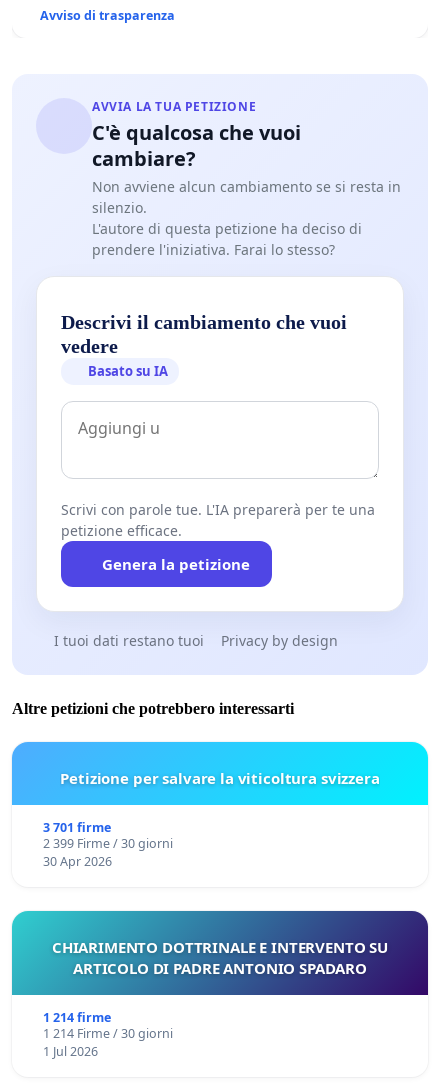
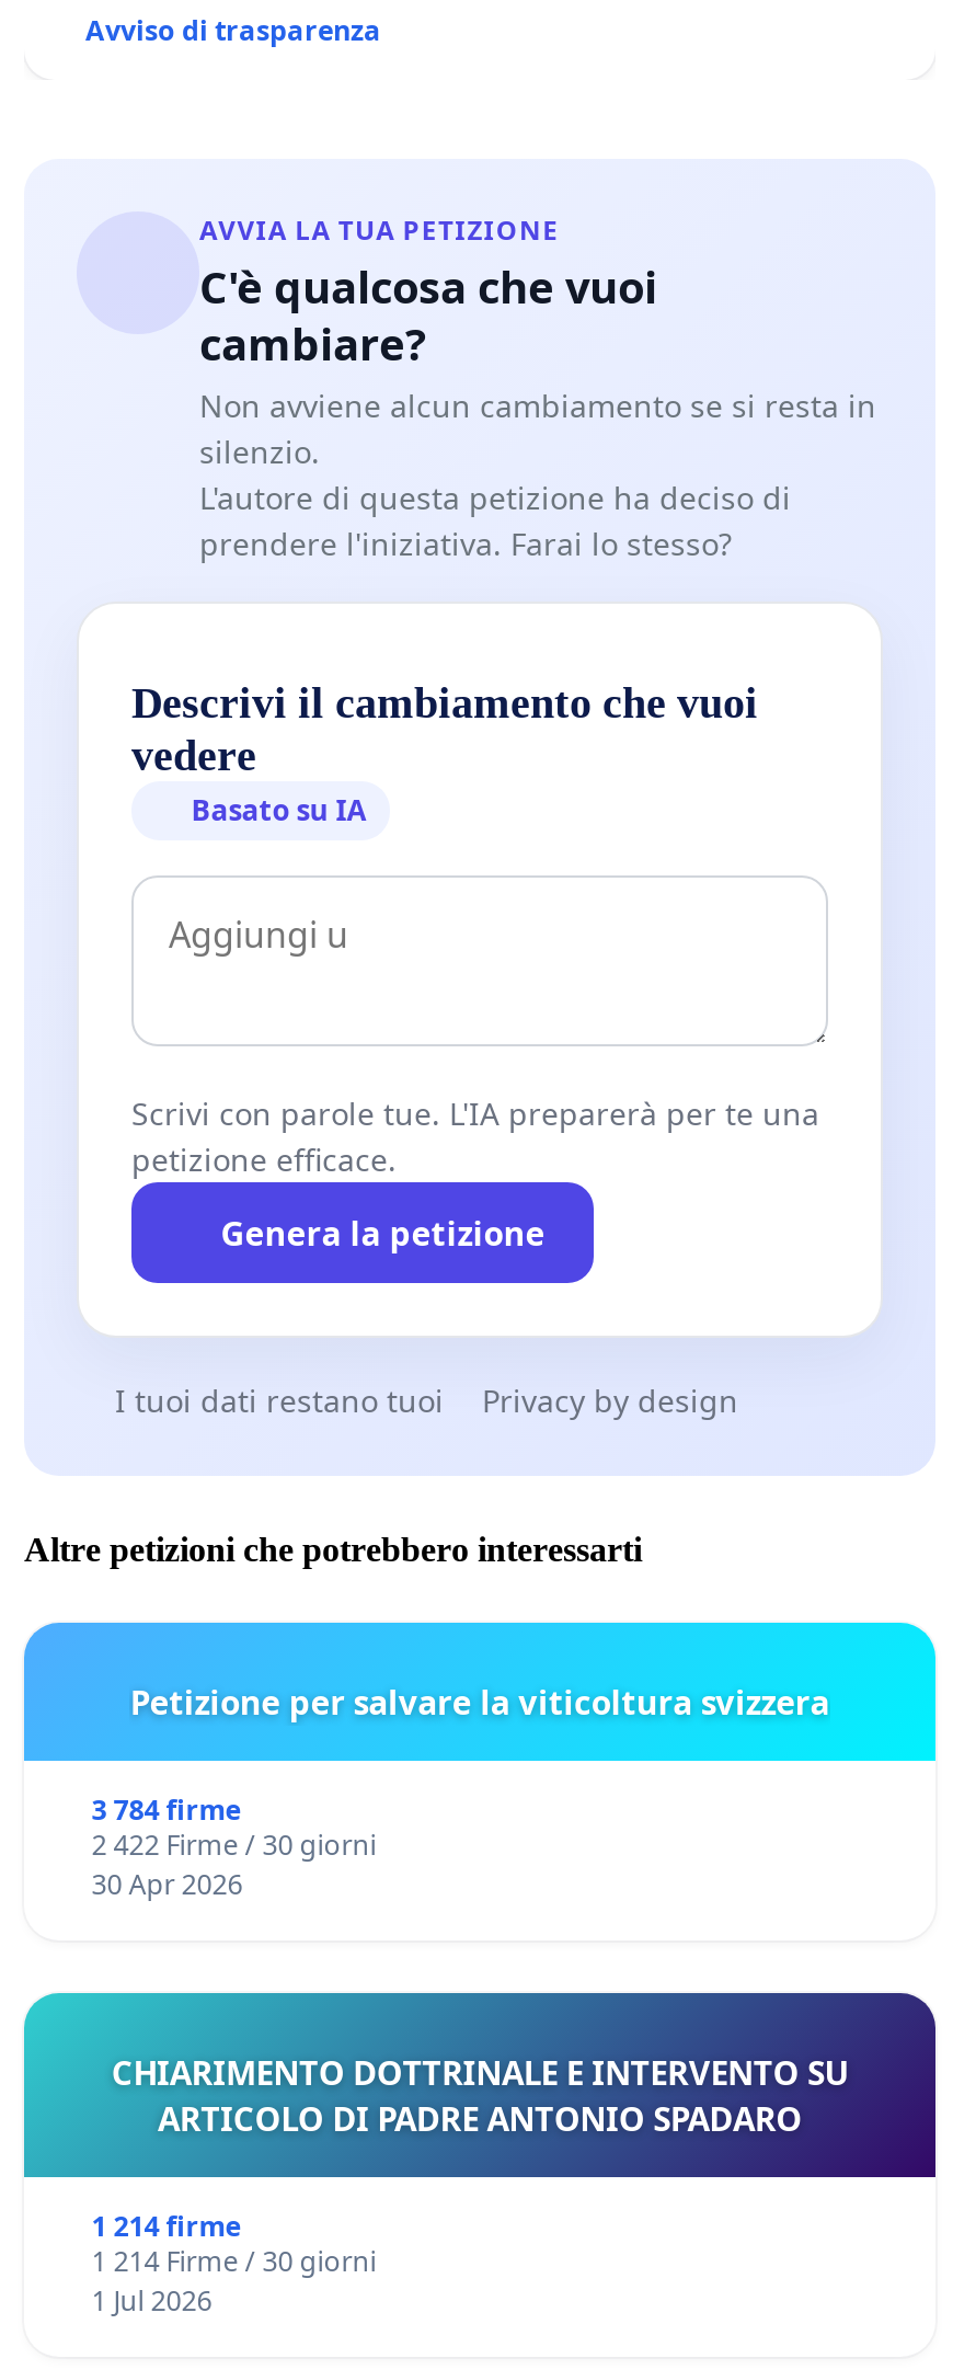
[43,819,111,836] 3 701 firme -> [92,1791,241,1828] 3 784 firme
[43,835,173,852] 2 399 Firme / 30 giorni -> [92,1826,376,1863] 2 422 Firme / 30 giorni

